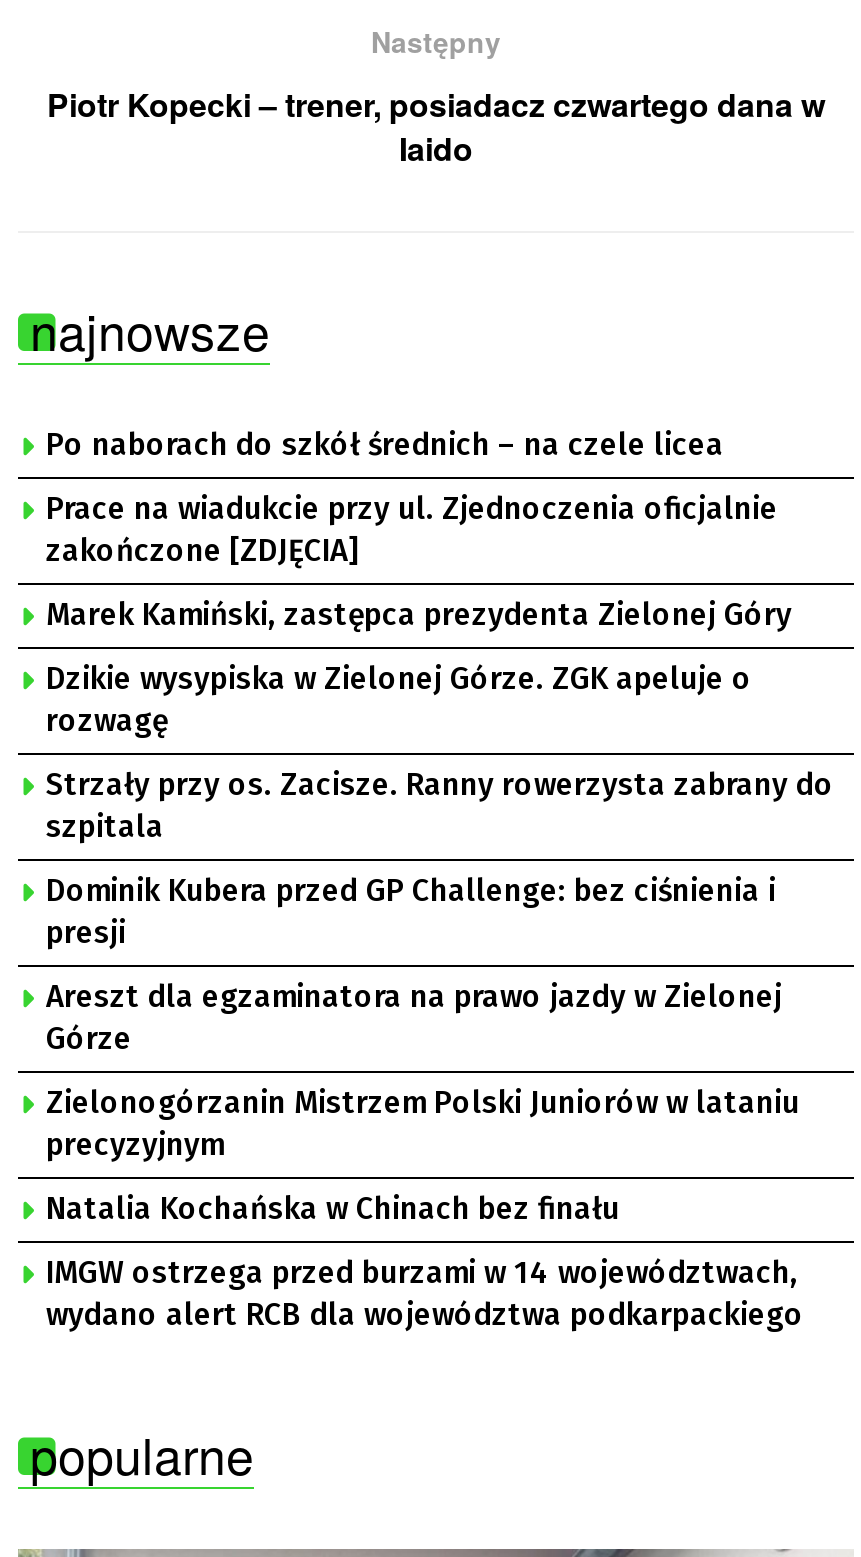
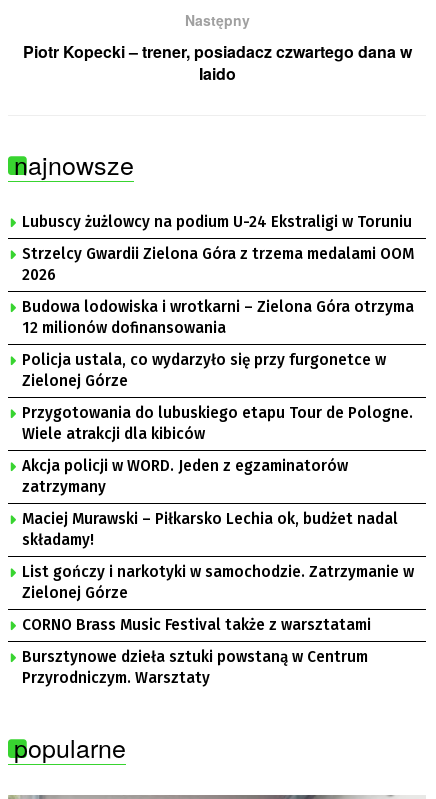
[46,427,724,463] Po naborach do szkół średnich – na czele licea -> [22,213,413,231] Lubuscy żużlowcy na podium U-24 Ekstraligi w Toruniu
[46,491,778,569] Prace na wiadukcie przy ul. Zjednoczenia oficjalnie | zakończone [ZDJĘCIA] -> [22,245,414,284] Strzelcy Gwardii Zielona Góra z trzema medalami OOM | 2026
[46,597,792,633] Marek Kamiński, zastępca prezydenta Zielonej Góry -> [22,298,414,337] Budowa lodowiska i wrotkarni – Zielona Góra otrzyma | 12 milionów dofinansowania
[46,661,752,739] Dzikie wysypiska w Zielonej Górze. ZGK apeluje o | rozwagę -> [22,351,386,390] Policja ustala, co wydarzyło się przy furgonetce w | Zielonej Górze
[46,767,834,845] Strzały przy os. Zacisze. Ranny rowerzysta zabrany do | szpitala -> [22,404,413,443] Przygotowania do lubuskiego etapu Tour de Pologne. | Wiele atrakcji dla kibiców
[46,873,776,951] Dominik Kubera przed GP Challenge: bez ciśnienia i | presji -> [22,457,348,496] Akcja policji w WORD. Jeden z egzaminatorów | zatrzymany
[46,979,782,1057] Areszt dla egzaminatora na prawo jazdy w Zielonej | Górze -> [22,510,398,549] Maciej Murawski – Piłkarsko Lechia ok, budżet nadal | składamy!
[46,1085,800,1163] Zielonogórzanin Mistrzem Polski Juniorów w lataniu | precyzyjnym -> [22,563,414,602] List gończy i narkotyki w samochodzie. Zatrzymanie w | Zielonej Górze
[46,1191,620,1227] Natalia Kochańska w Chinach bez finału -> [22,616,371,634] CORNO Brass Music Festival także z warsztatami
[46,1255,804,1333] IMGW ostrzega przed burzami w 14 województwach, | wydano alert RCB dla województwa podkarpackiego -> [22,648,368,687] Bursztynowe dzieła sztuki powstaną w Centrum | Przyrodniczym. Warsztaty

